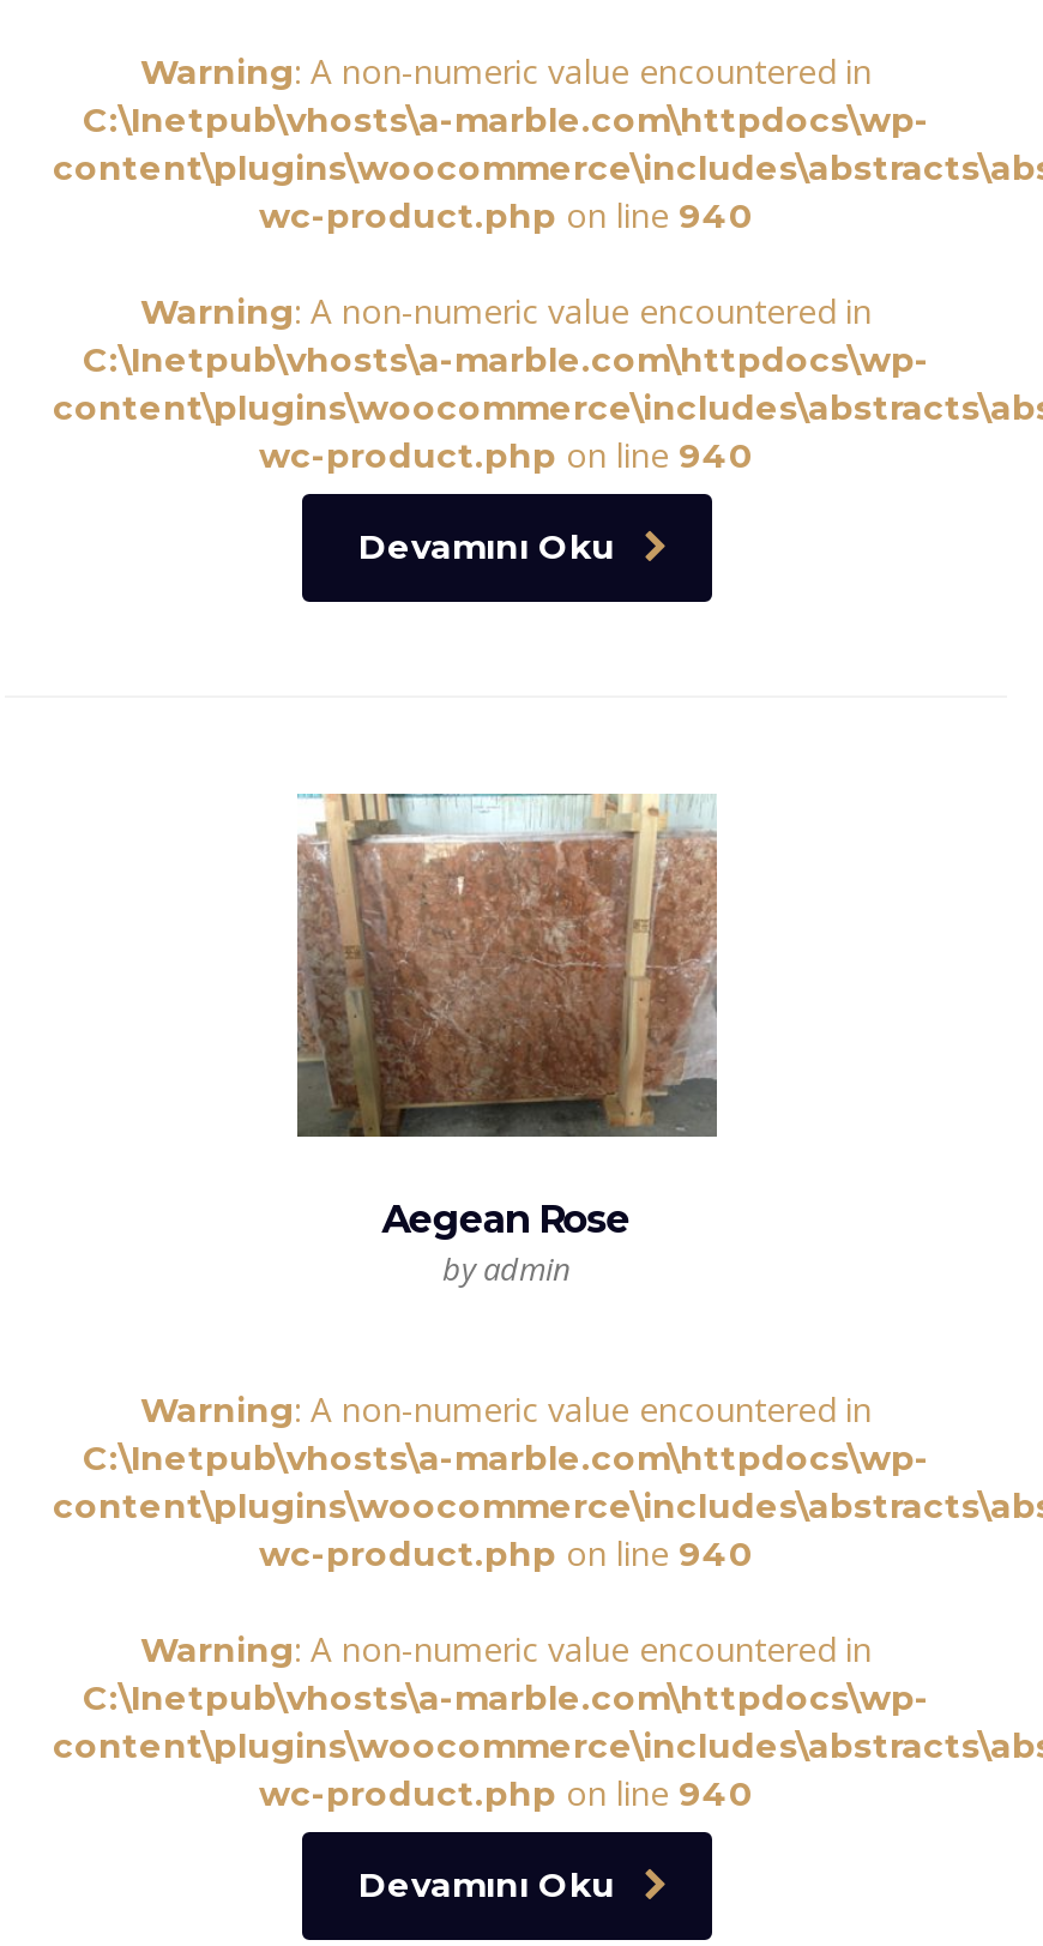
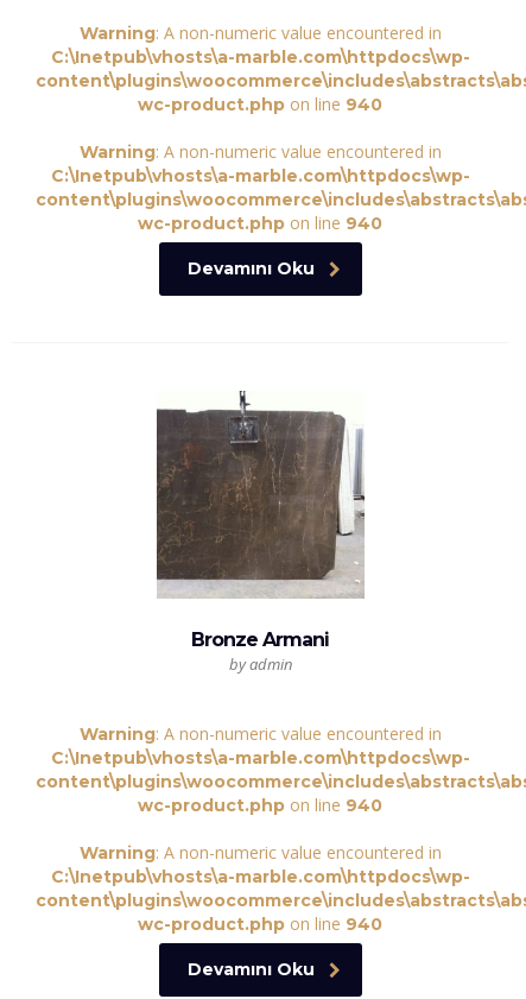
[297,791,717,1242] [image] | Aegean Rose -> [157,391,365,651] [image] | Bronze Armani

